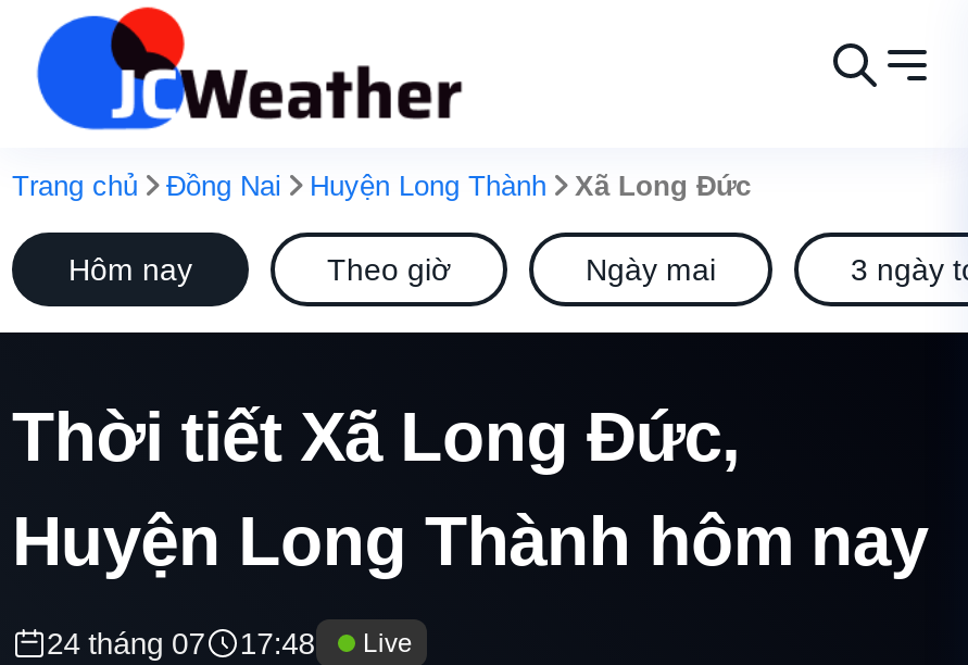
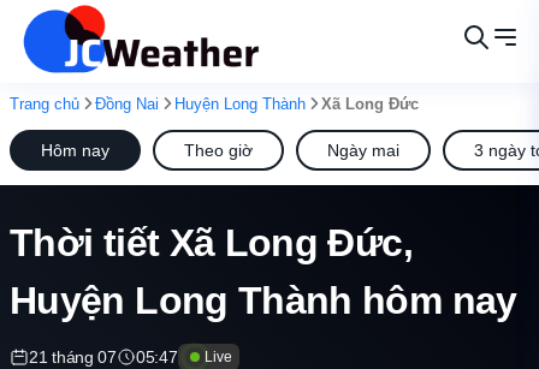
[47,626,205,661] 24 tháng 07 -> [29,347,117,367] 21 tháng 07
[240,626,315,661] 17:48 -> [136,347,177,367] 05:47

